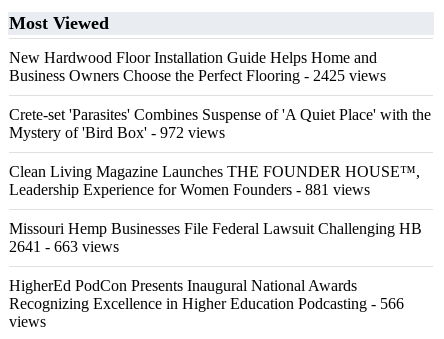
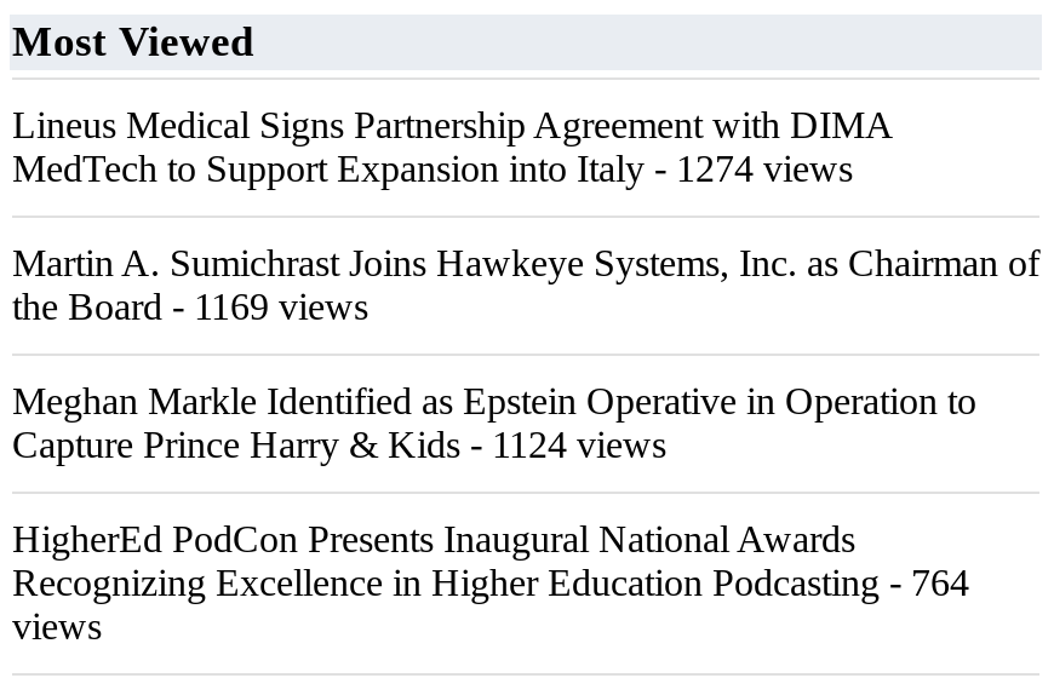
[9,49,431,255] New Hardwood Floor Installation Guide Helps Home and | Business Owners Choose the Perfect Flooring - 2425 views | Crete-set 'Parasites' Combines Suspense of 'A Quiet Place' with the | Mystery of 'Bird Box' - 972 views | Clean Living Magazine Launches THE FOUNDER HOUSE™, | Leadership Experience for Women Founders - 881 views | Missouri Hemp Businesses File Federal Lawsuit Challenging HB | 2641 - 663 views -> [12,104,1039,465] Lineus Medical Signs Partnership Agreement with DIMA | MedTech to Support Expansion into Italy - 1274 views | Martin A. Sumichrast Joins Hawkeye Systems, Inc. as Chairman of | the Board - 1169 views | Meghan Markle Identified as Epstein Operative in Operation to | Capture Prince Harry & Kids - 1124 views
[9,295,404,312] Recognizing Excellence in Higher Education Podcasting - 566 -> [12,562,969,603] Recognizing Excellence in Higher Education Podcasting - 764

